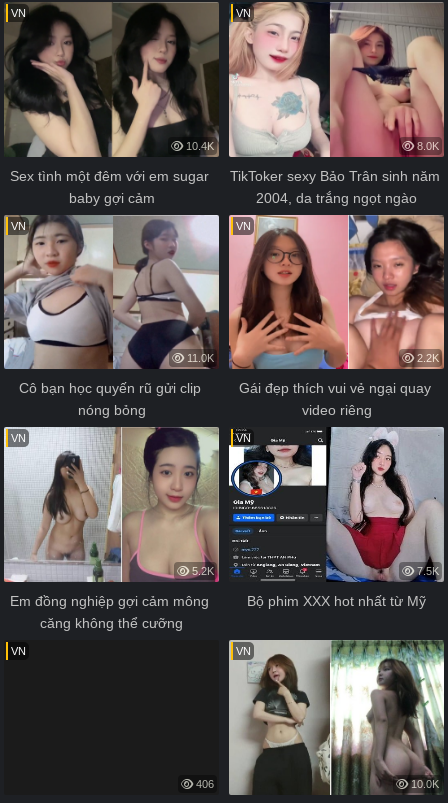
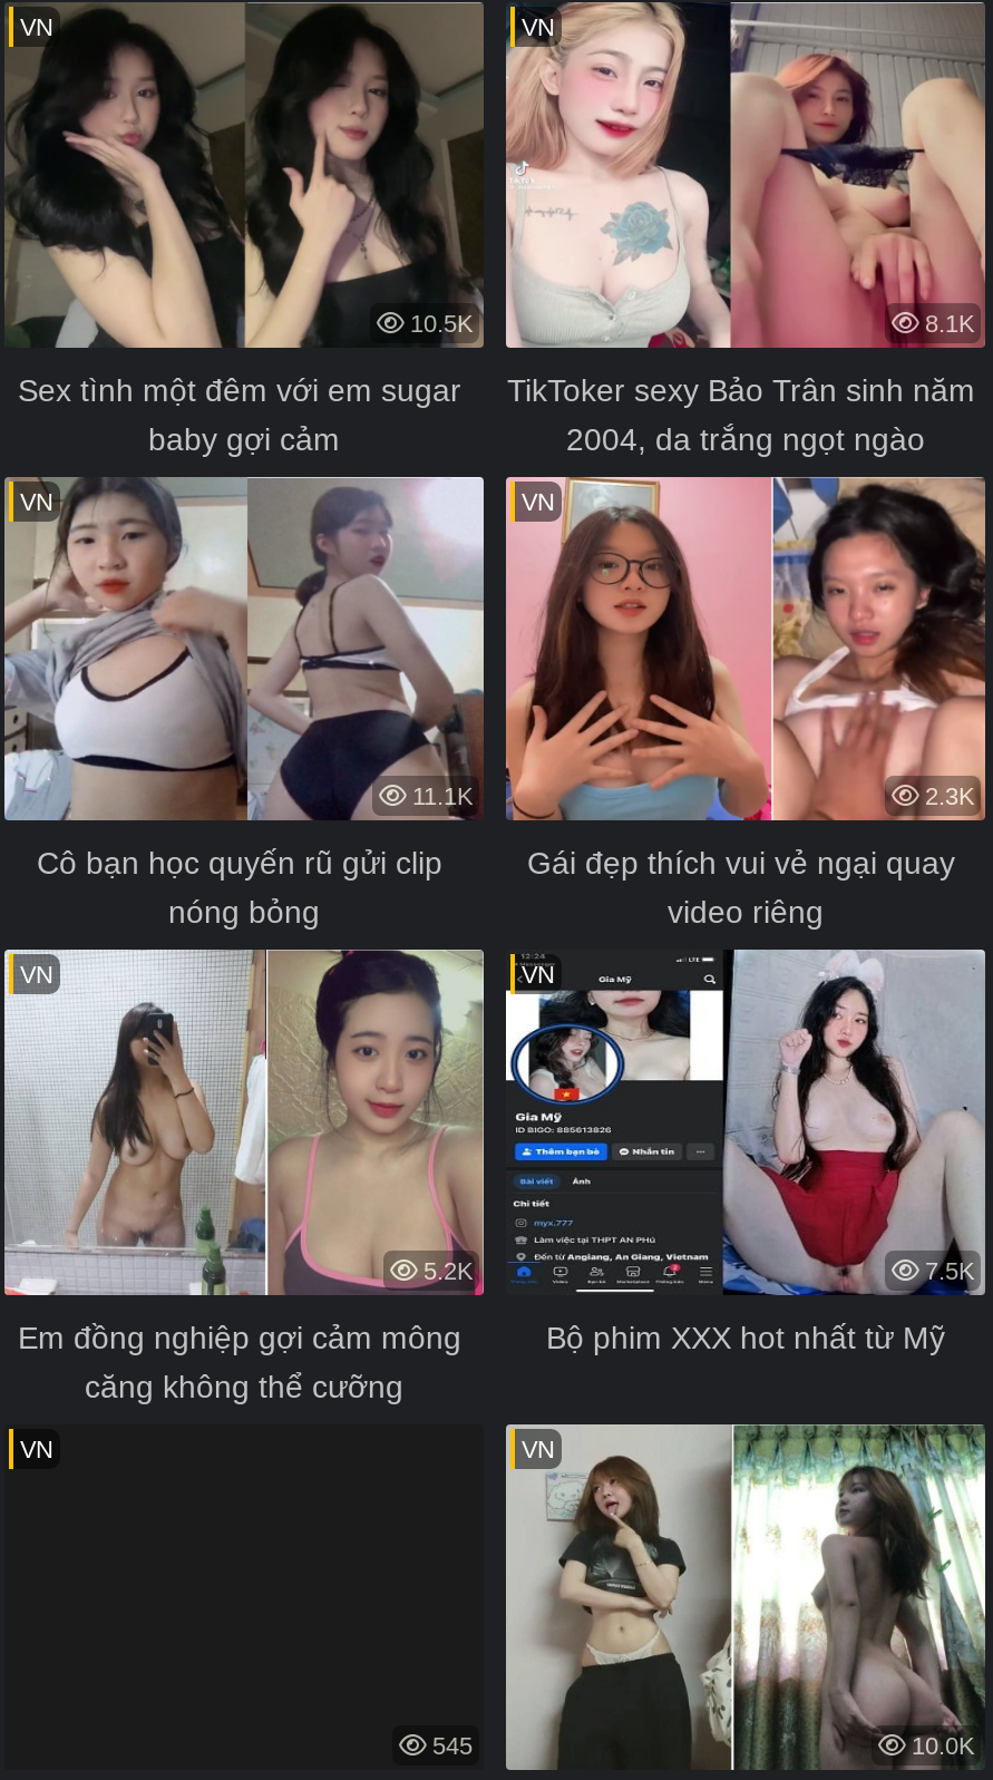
[183,140,214,152] 10.4K -> [403,309,473,336] 10.5K
[414,140,439,152] 8.0K -> [918,309,974,336] 8.1K
[184,352,214,364] 11.0K -> [406,783,473,810] 11.1K
[414,352,439,364] 2.2K -> [918,783,974,810] 2.3K
[193,778,214,790] 406 -> [426,1732,473,1759] 545

